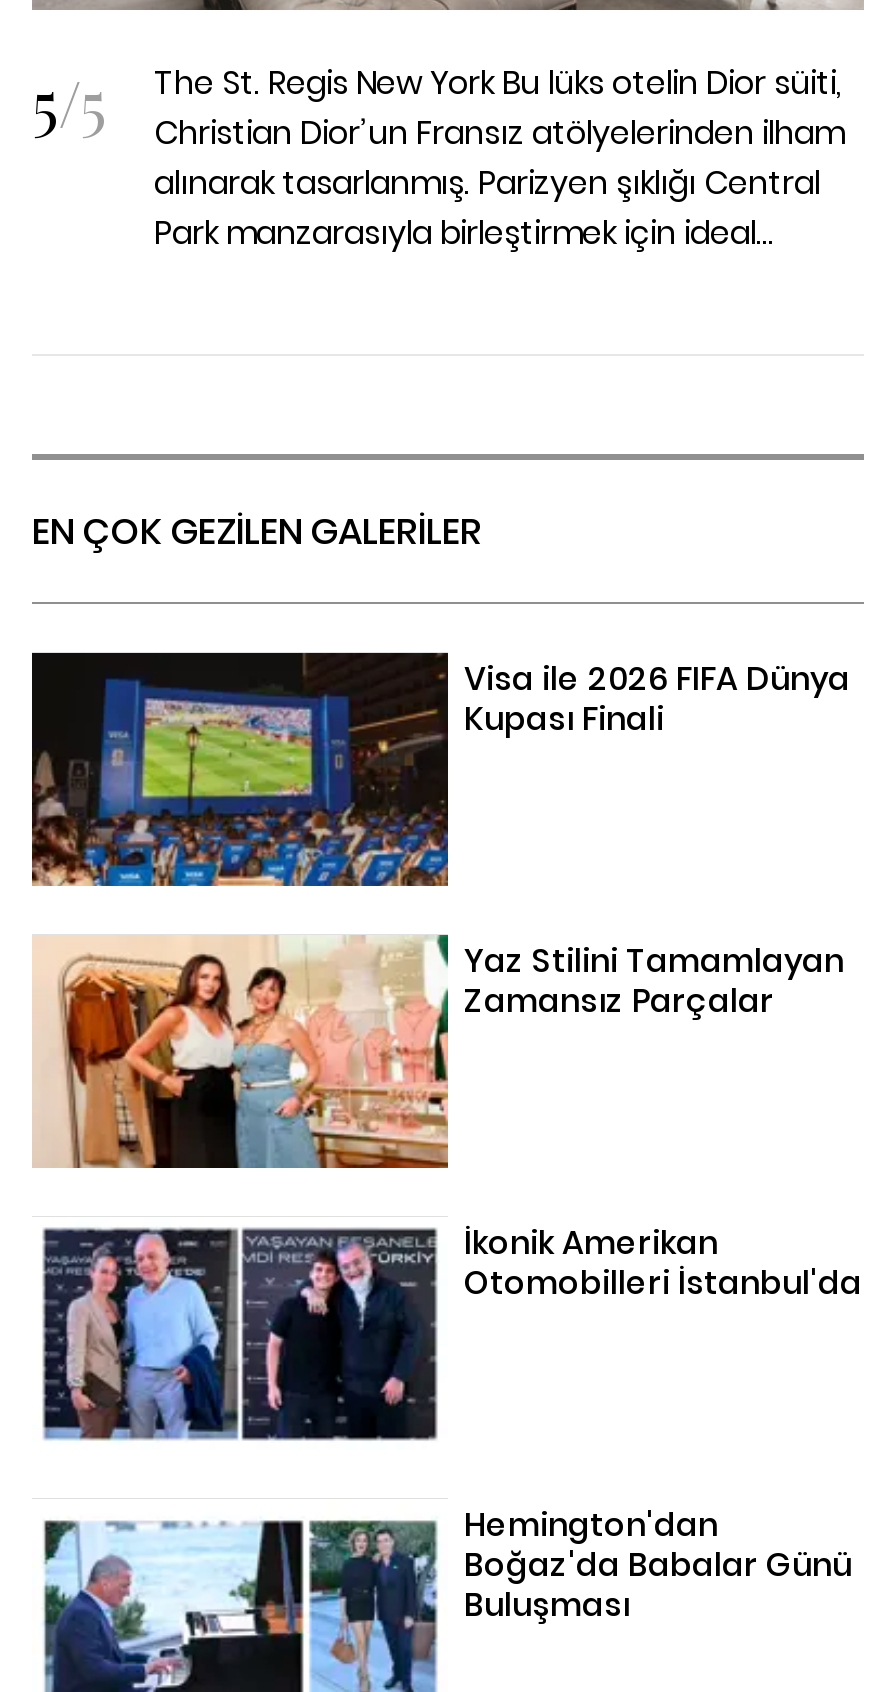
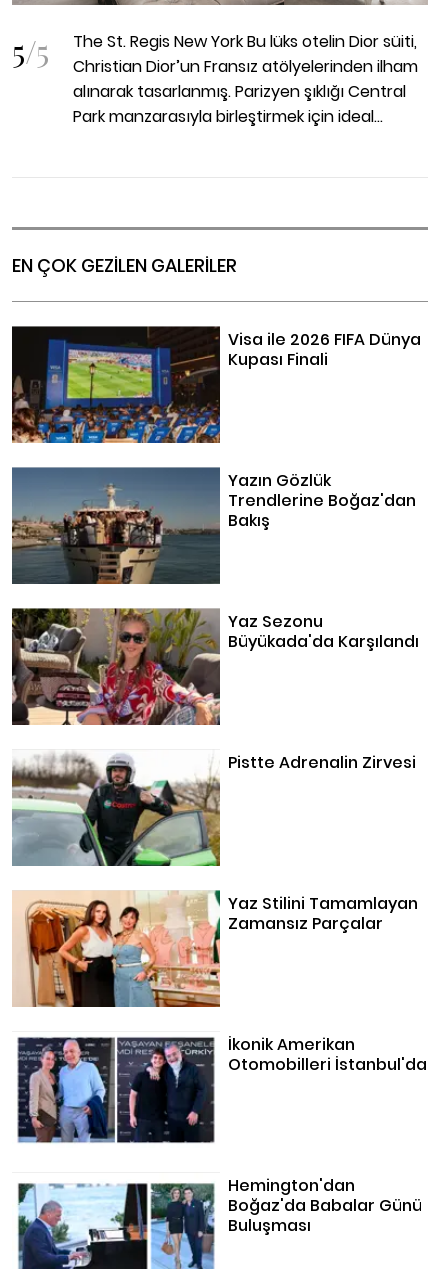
none -> [11,467,416,585] [image] | Yazın Gözlük | Trendlerine Boğaz'dan | Bakış
none -> [11,607,419,725] [image] | Yaz Sezonu | Büyükada'da Karşılandı
none -> [11,751,416,867] [image] | Pistte Adrenalin Zirvesi

